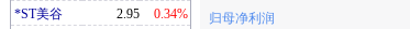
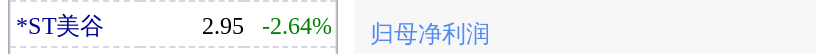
[117,6,275,26] 2.95 0.34% 归母净利润 -> [202,12,490,48] 2.95 -2.64% 归母净利润

